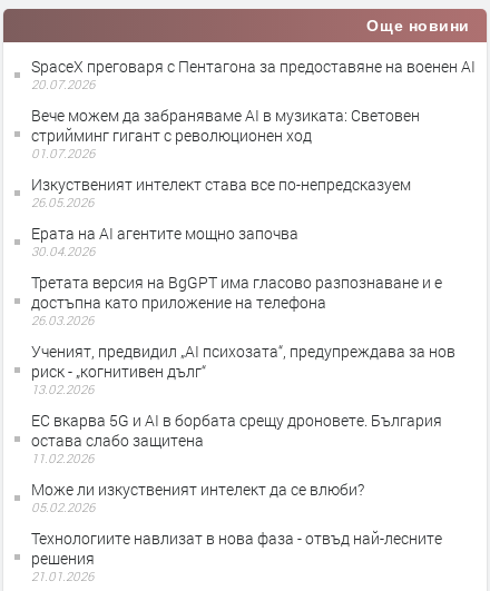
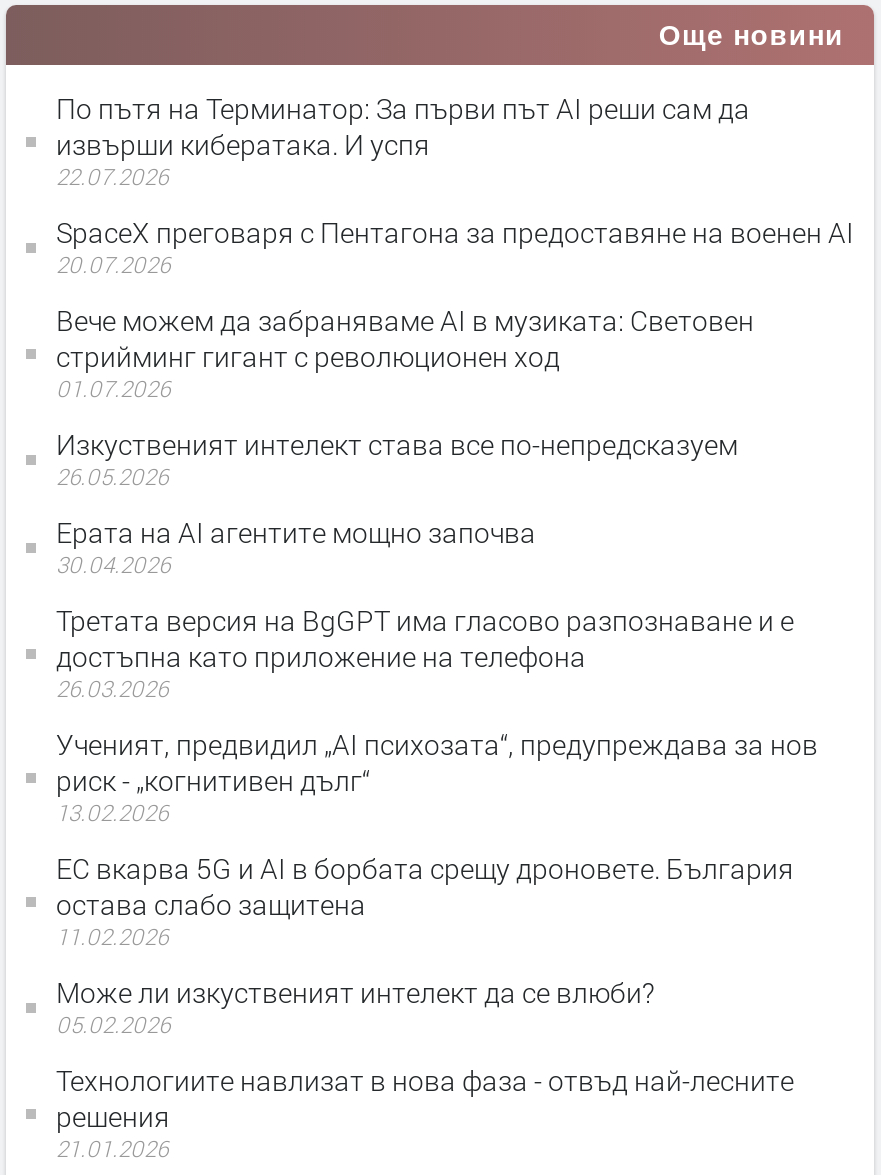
none -> [56,90,750,192] По пътя на Терминатор: За първи път AI реши сам да | извърши кибератака. И успя | 22.07.2026

